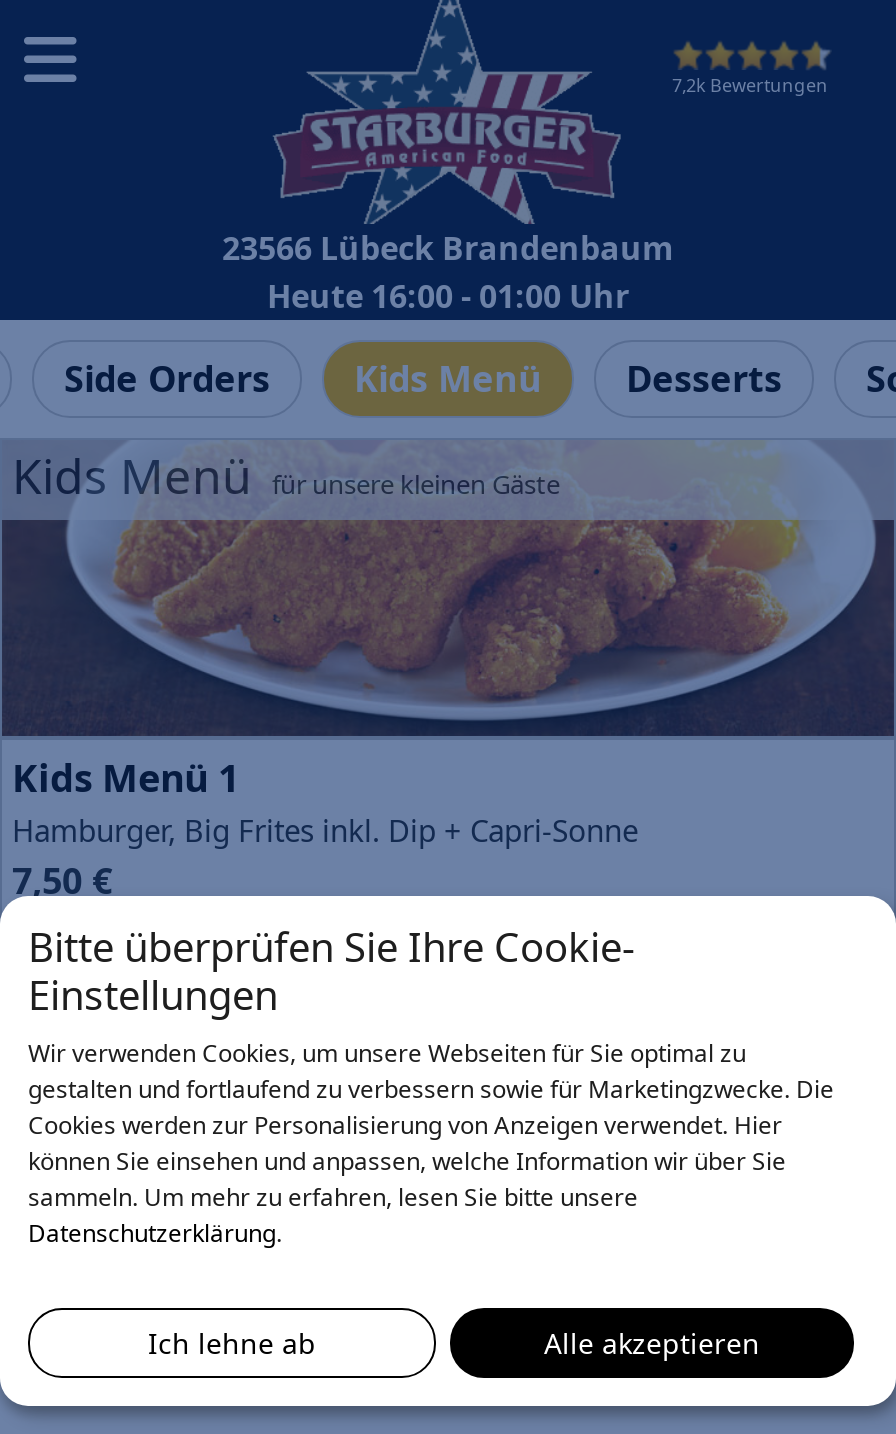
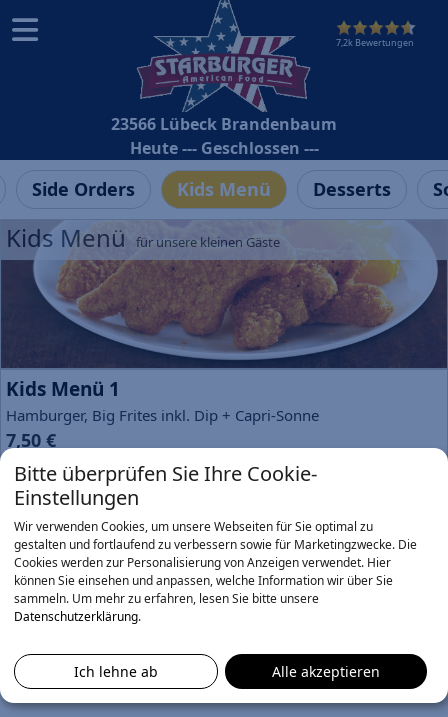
[267,274,629,318] Heute 16:00 - 01:00 Uhr -> [129,137,318,159] Heute --- Geschlossen ---

